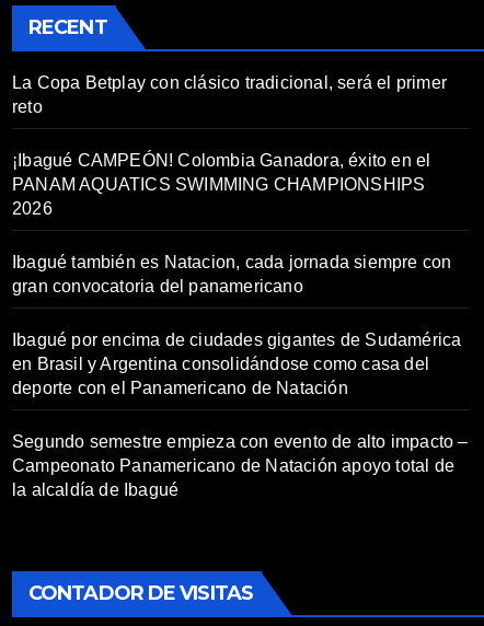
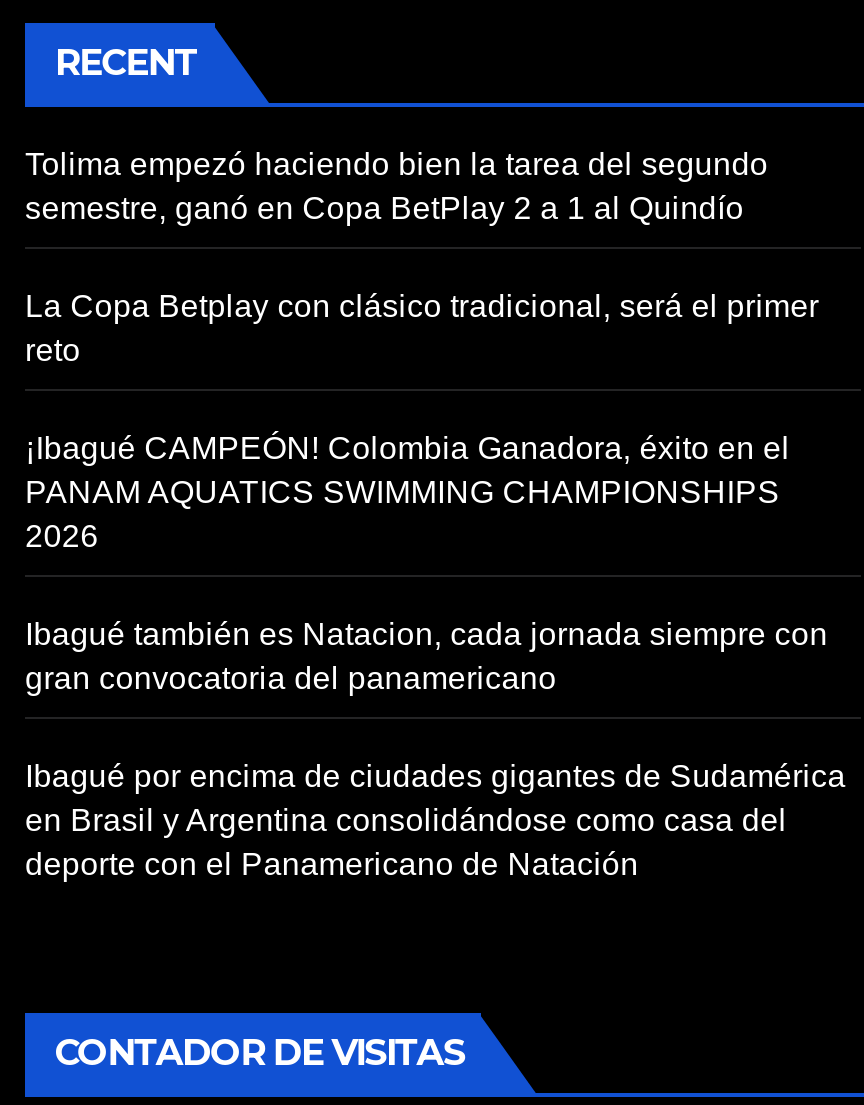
none -> [25,147,768,225] Tolima empezó haciendo bien la tarea del segundo | semestre, ganó en Copa BetPlay 2 a 1 al Quindío
moved [12,73,461,397] -> [25,289,846,881]: La Copa Betplay con clásico tradicional, será el primer | reto | ¡Ibagué CAMPEÓN! Colombia Ganadora, éxito en el | ... | en Brasil y Argentina consolidándose como casa del | deporte con el Panamericano de Natación
[12,432,468,499] Segundo semestre empieza con evento de alto impacto – | Campeonato Panamericano de Natación apoyo total de | la alcaldía de Ibagué -> none

